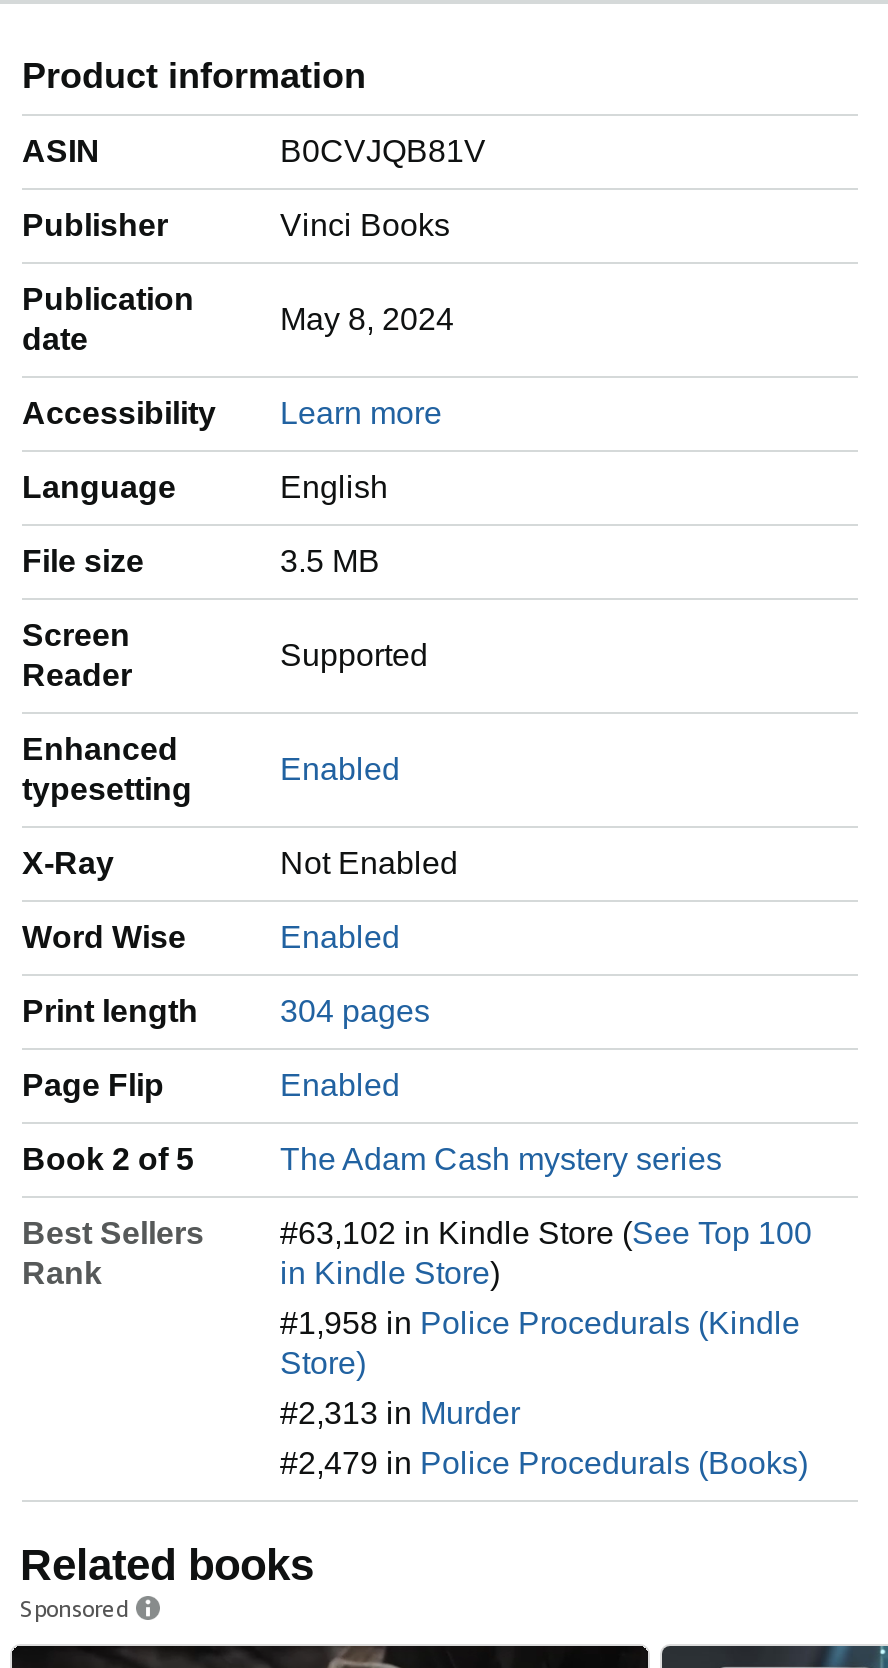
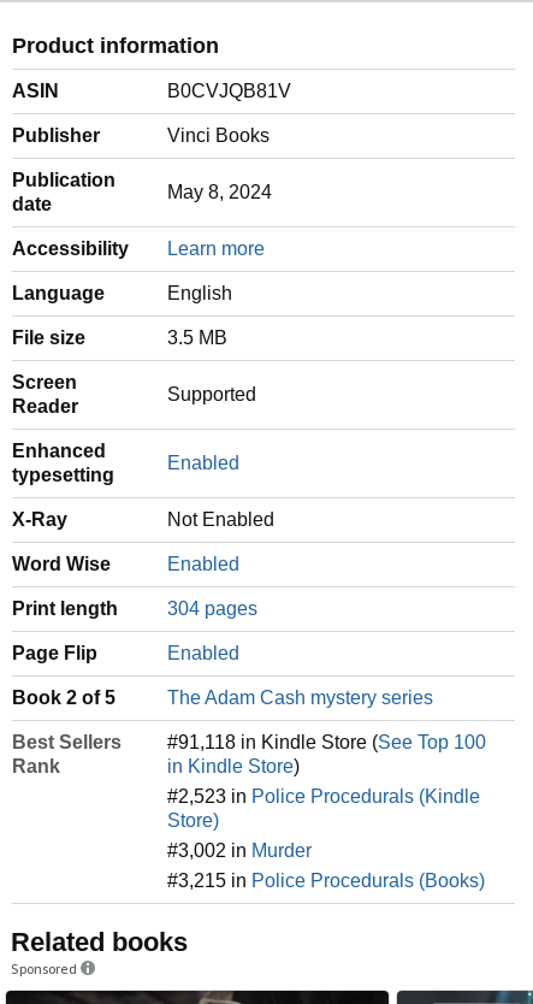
[280,1217,812,1251] #63,102 in Kindle Store (See Top 100 -> [167,732,486,753] #91,118 in Kindle Store (See Top 100
[280,1307,800,1341] #1,958 in Police Procedurals (Kindle -> [167,786,480,807] #2,523 in Police Procedurals (Kindle
[280,1397,520,1431] #2,313 in Murder -> [167,841,312,861] #3,002 in Murder
[280,1447,808,1481] #2,479 in Police Procedurals (Books) -> [167,871,485,891] #3,215 in Police Procedurals (Books)

